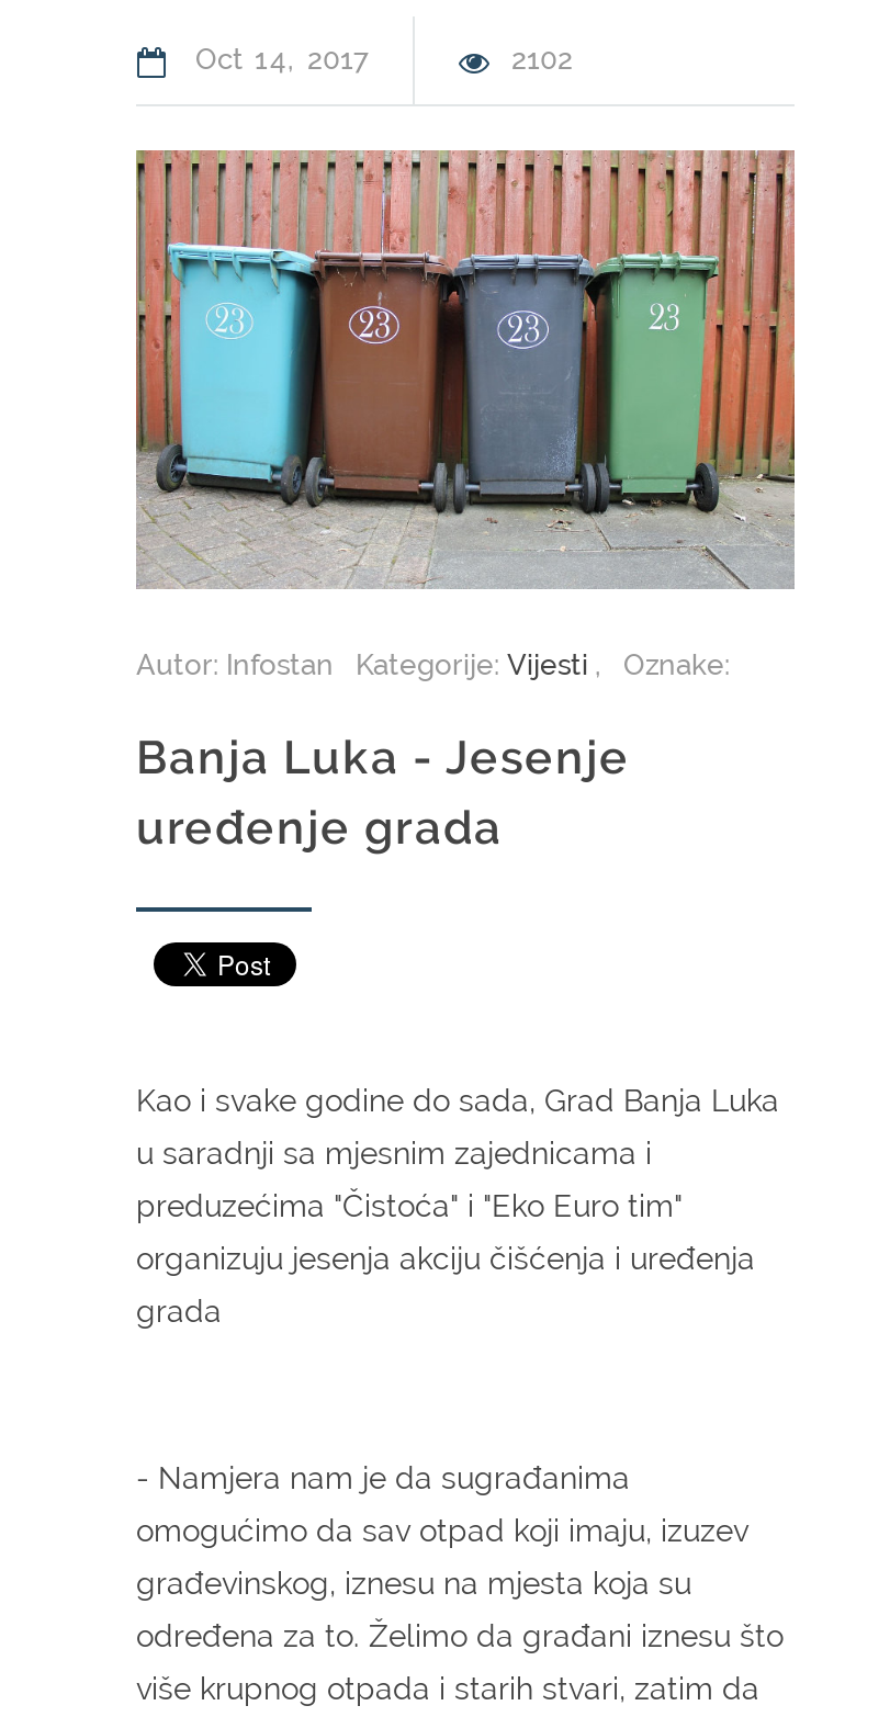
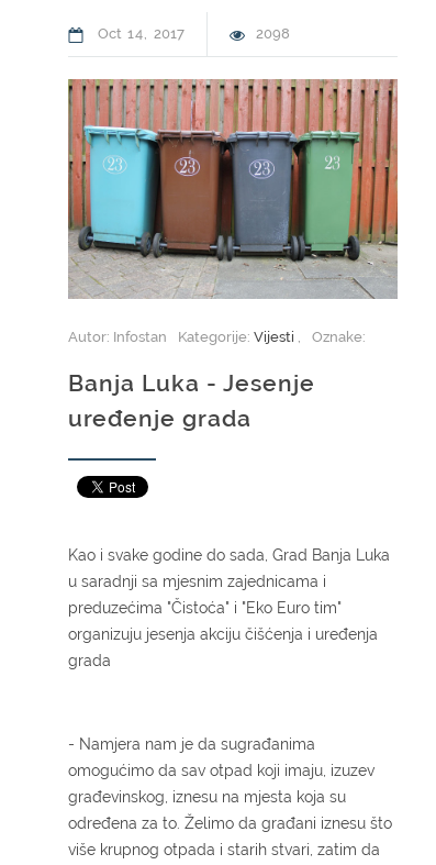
[511,43,573,76] 2102 -> [256,26,290,42] 2098

